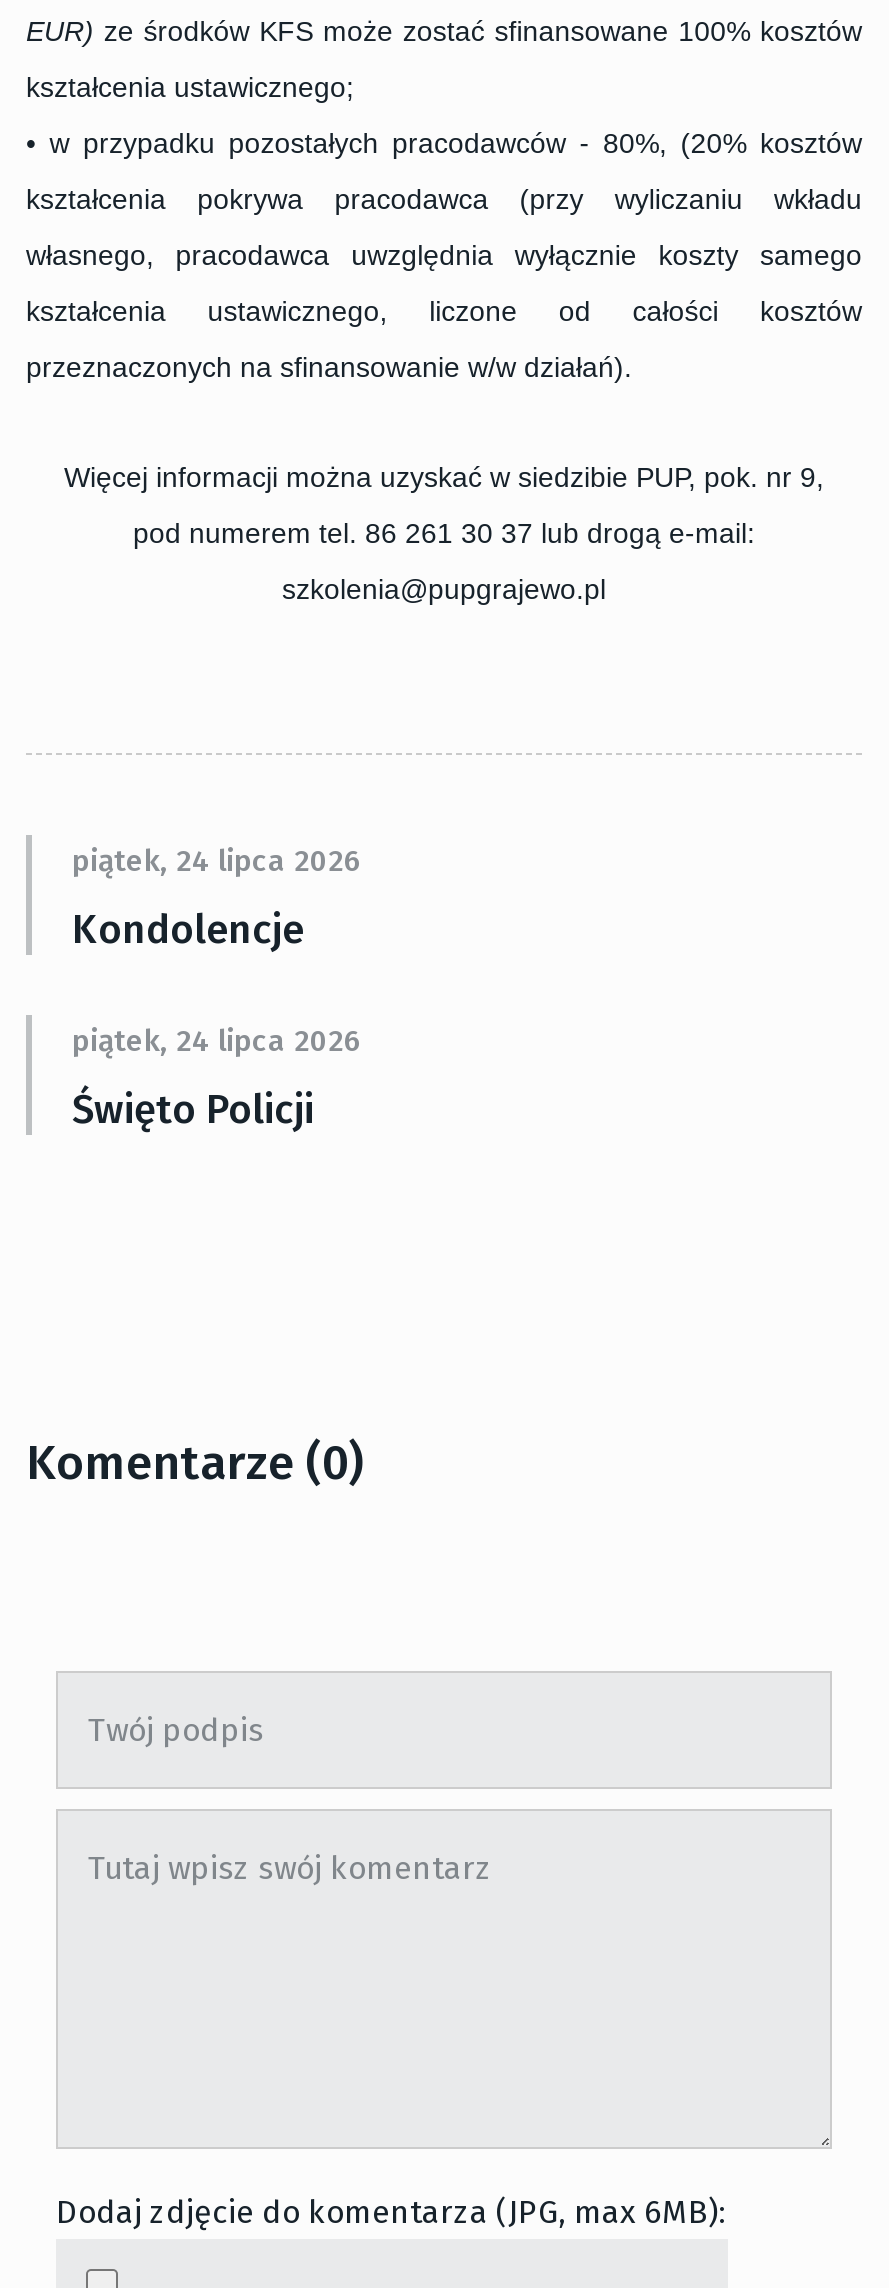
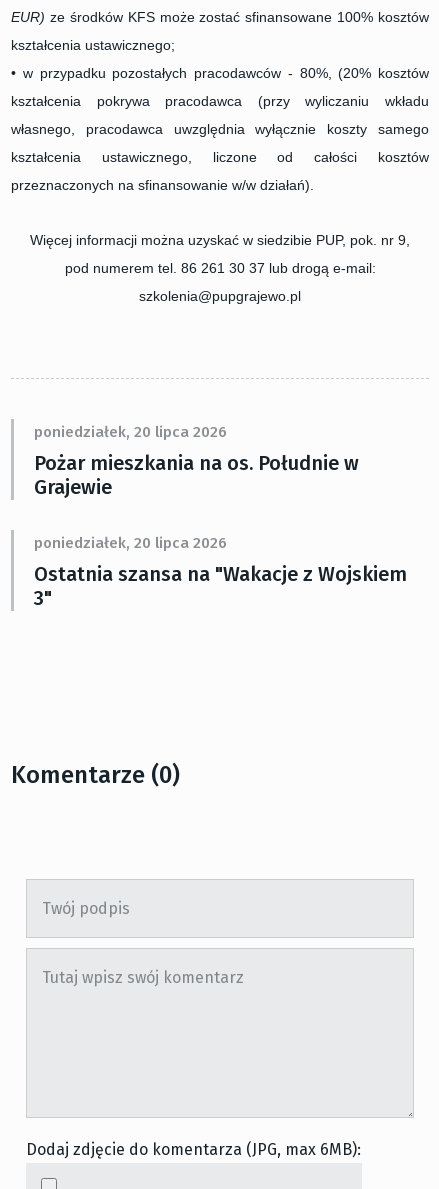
[72,843,362,1133] piątek, 24 lipca 2026 | Kondolencje | piątek, 24 lipca 2026 | Święto Policji -> [34,423,407,610] poniedziałek, 20 lipca 2026 | Pożar mieszkania na os. Południe w | Grajewie | poniedziałek, 20 lipca 2026 | Ostatnia szansa na "Wakacje z Wojskiem | 3"

